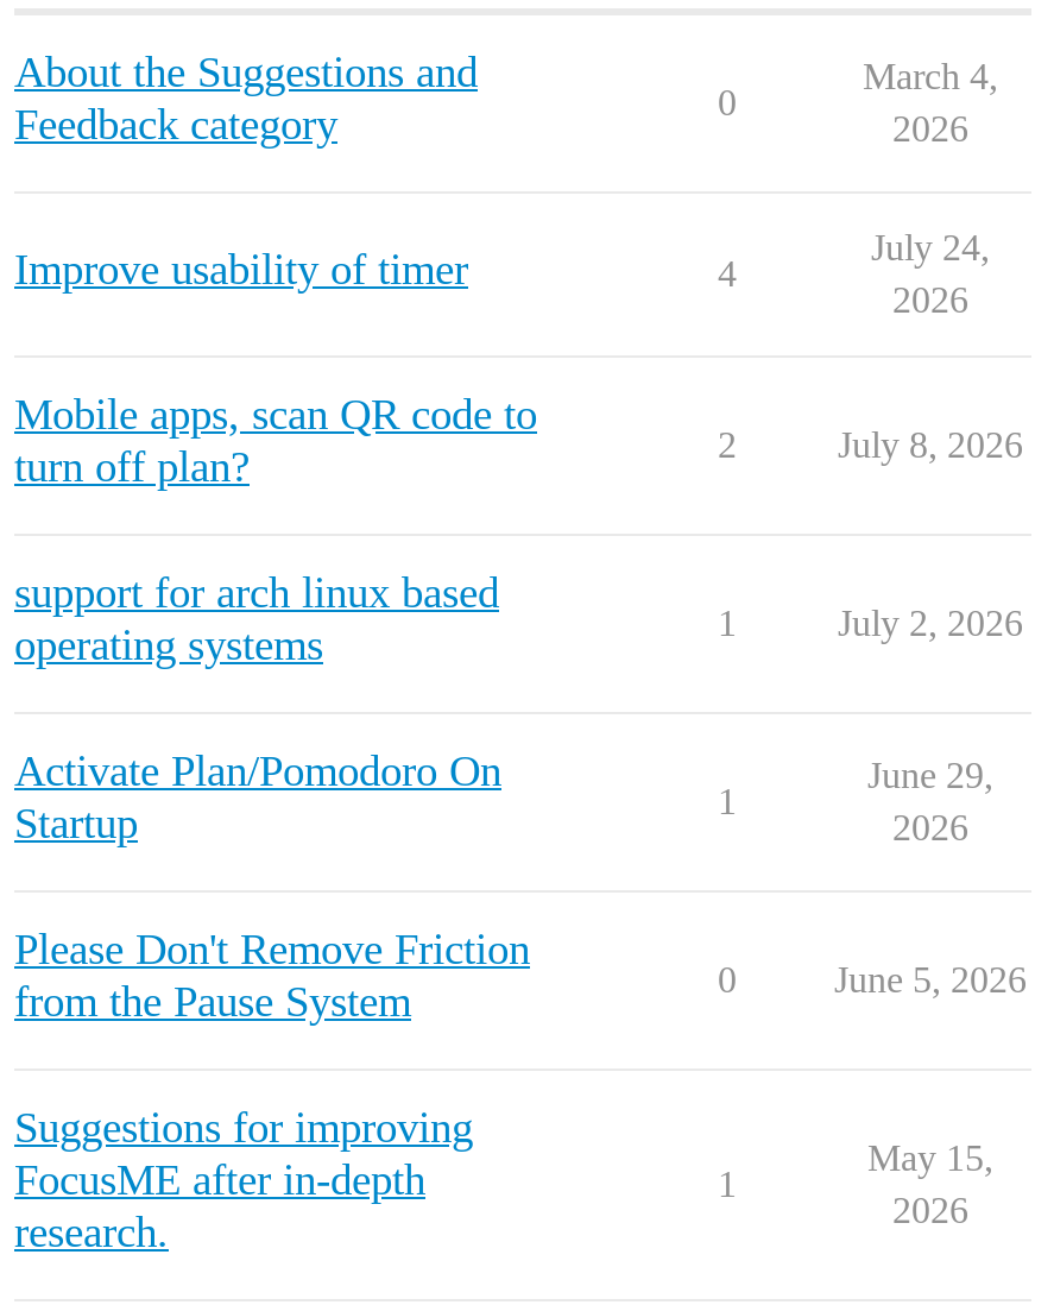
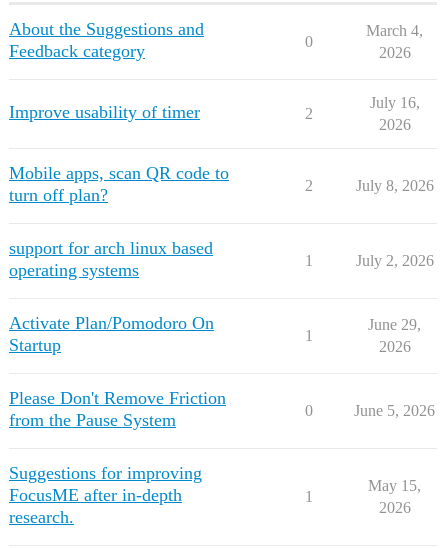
[871,227,990,267] July 24, -> [369,94,419,111] July 16,
[718,253,737,294] 4 -> [305,105,313,122] 2

